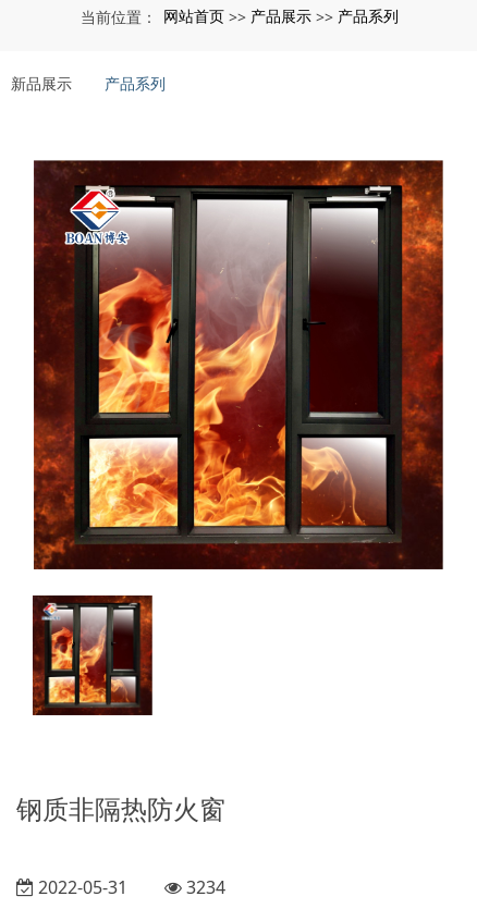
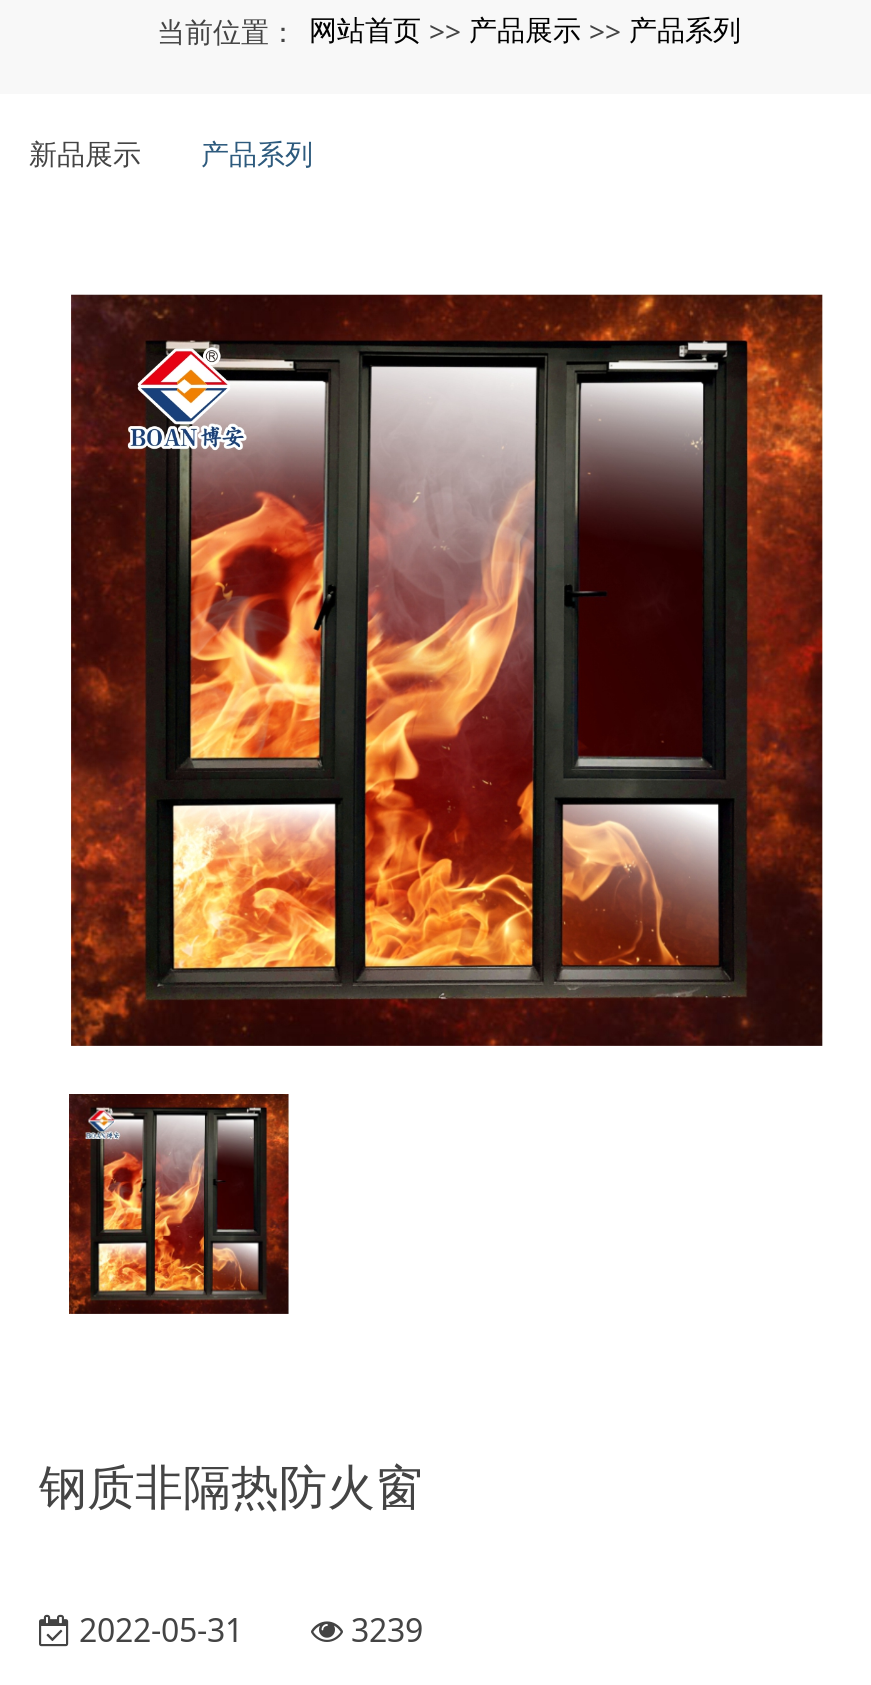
[182,876,225,900] 3234 -> [343,1609,423,1653] 3239

